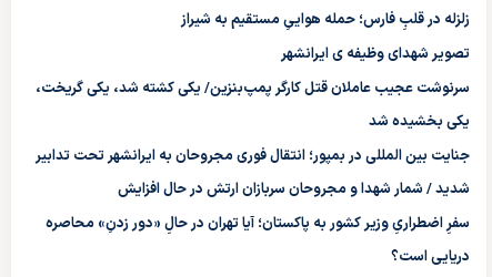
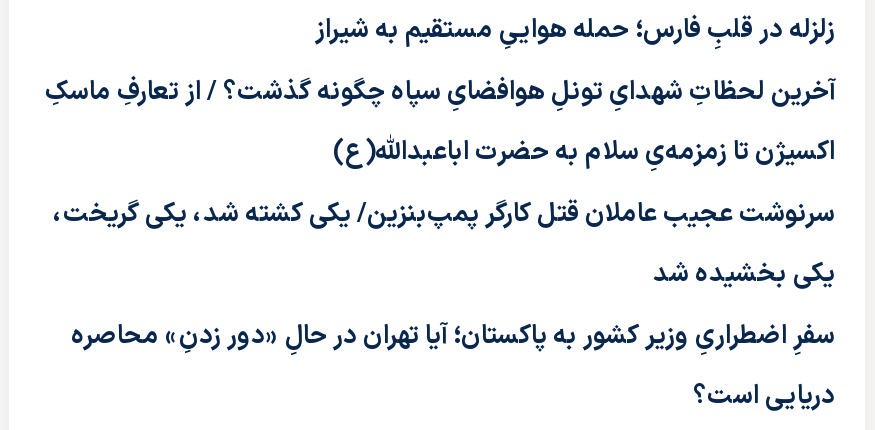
[281,43,470,66] تصویر شهدای وظیفه ی ایرانشهر -> [45,73,835,173] آخرین لحظاتِ شهدایِ تونلِ هوافضایِ سپاه چگونه گذشت؟ / از تعارفِ ماسکِ | اکسیژن تا زمزمه‌یِ سلام به حضرت اباعبدالله(ع)
moved [36,78,470,133] -> [53,195,835,295]: سرنوشت عجیب عاملان قتل کارگر پمپ‌بنزین/ یکی کشته شد، یکی گریخت، | یکی بخشیده شد
[36,145,470,201] جنایت بین المللی در بمپور؛ انتقال فوری مجروحان به ایرانشهر تحت تدابیر | شدید / شمار شهدا و مجروحان سربازان ارتش در حال افزایش -> none

